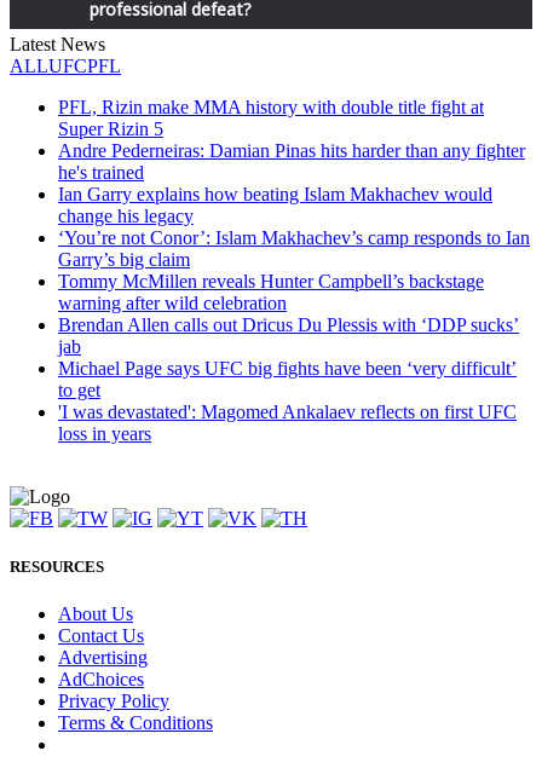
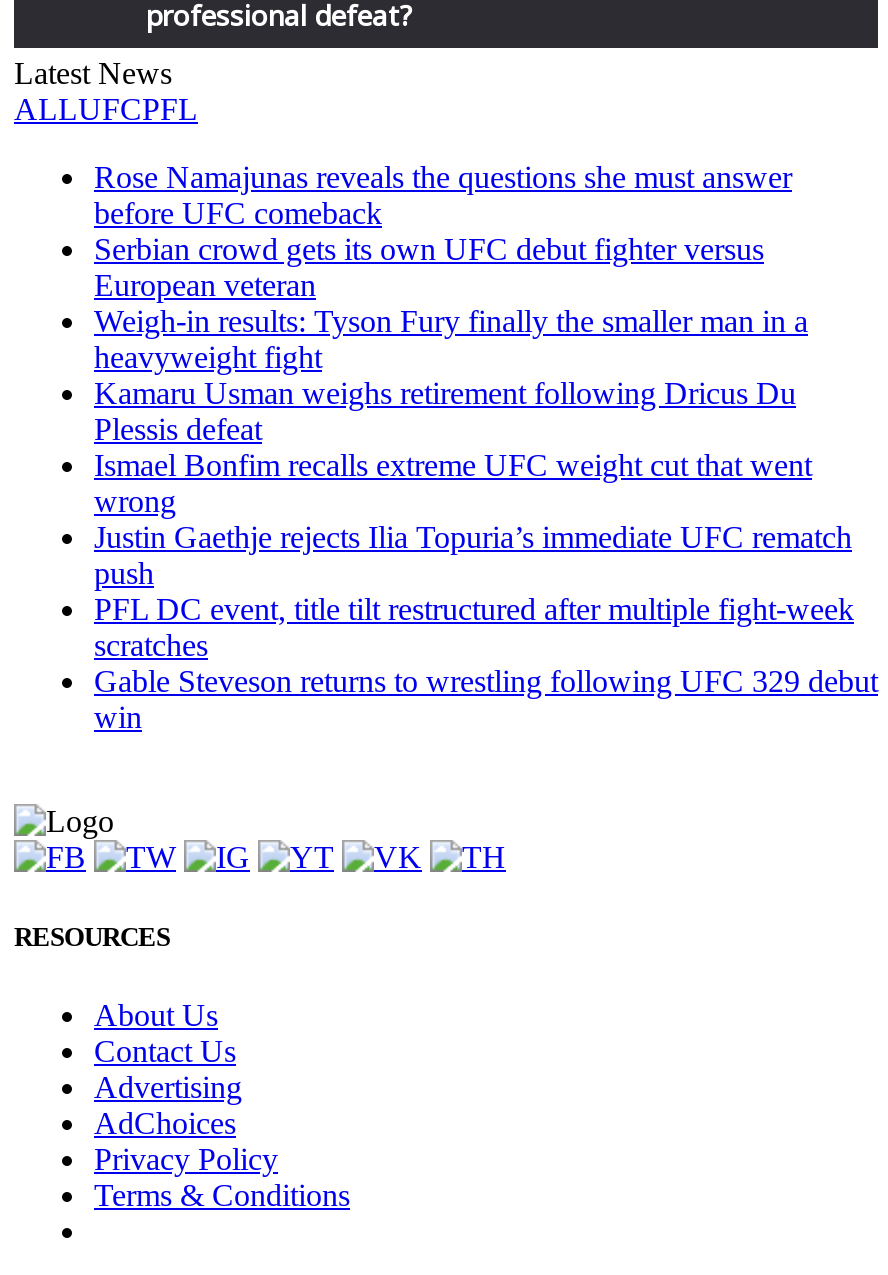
[58,97,530,444] PFL, Rizin make MMA history with double title fight at | Super Rizin 5 | Andre Pederneiras: Damian Pinas hits harder than any fighter | he's trained | Ian Garry explains how beating Islam Makhachev would | change his legacy | ‘You’re not Conor’: Islam Makhachev’s camp responds to Ian | Garry’s big claim | Tommy McMillen reveals Hunter Campbell’s backstage | warning after wild celebration | Brendan Allen calls out Dricus Du Plessis with ‘DDP sucks’ | jab | Michael Page says UFC big fights have been ‘very difficult’ | to get | 'I was devastated': Magomed Ankalaev reflects on first UFC | loss in years -> [94,161,878,735] Rose Namajunas reveals the questions she must answer | before UFC comeback | Serbian crowd gets its own UFC debut fighter versus | European veteran | Weigh-in results: Tyson Fury finally the smaller man in a | heavyweight fight | Kamaru Usman weighs retirement following Dricus Du | Plessis defeat | Ismael Bonfim recalls extreme UFC weight cut that went | wrong | Justin Gaethje rejects Ilia Topuria’s immediate UFC rematch | push | PFL DC event, title tilt restructured after multiple fight-week | scratches | Gable Steveson returns to wrestling following UFC 329 debut | win

